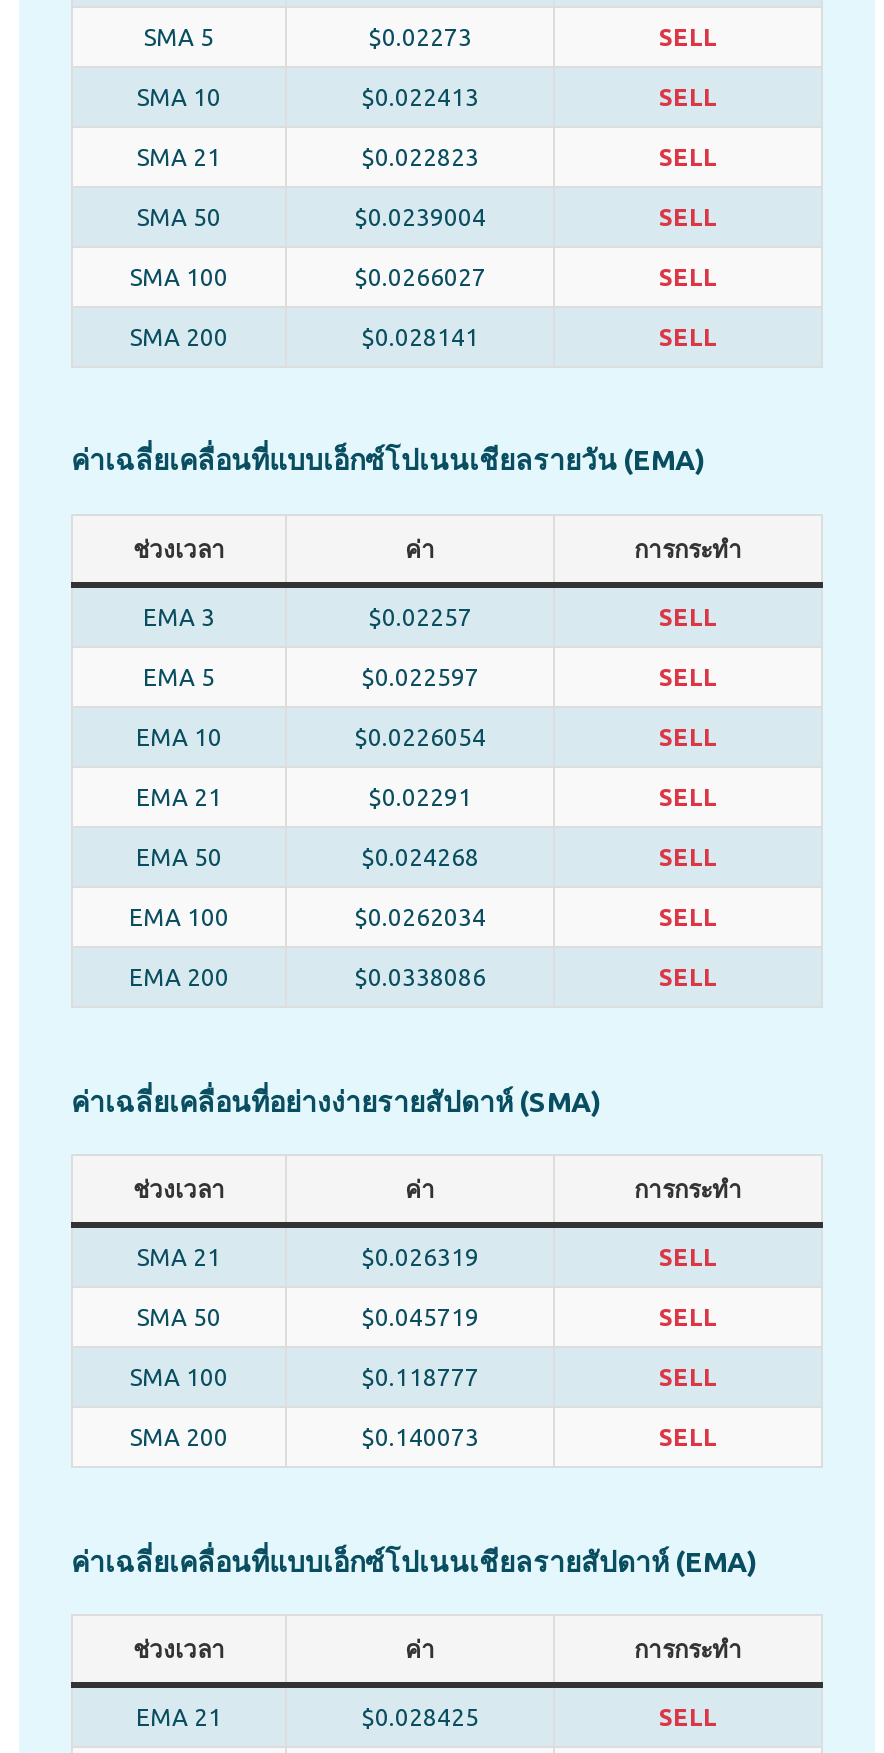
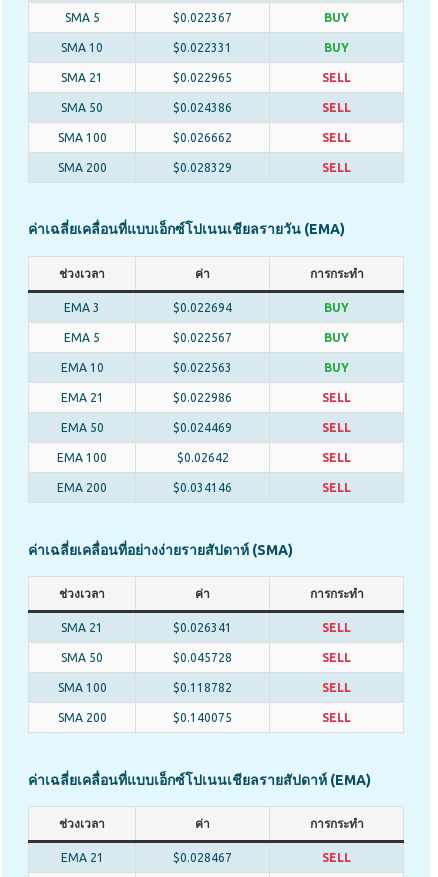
[368,23,717,49] $0.02273 | SELL -> [173,11,349,24] $0.022367 | BUY
[361,83,717,109] $0.022413 | SELL -> [173,41,349,54] $0.022331 | BUY
[361,143,479,169] $0.022823 -> [173,71,232,84] $0.022965
[354,203,486,229] $0.0239004 -> [173,101,232,114] $0.024386
[354,263,486,289] $0.0266027 -> [173,131,232,144] $0.026662
[361,323,479,349] $0.028141 -> [173,161,232,174] $0.028329
[368,604,717,630] $0.02257 | SELL -> [173,301,349,314] $0.022694 | BUY
[361,664,717,690] $0.022597 | SELL -> [173,331,349,344] $0.022567 | BUY
[354,724,717,750] $0.0226054 | SELL -> [173,361,349,374] $0.022563 | BUY
[368,784,472,810] $0.02291 -> [173,391,232,404] $0.022986
[361,844,479,870] $0.024268 -> [173,421,232,434] $0.024469
[354,904,486,930] $0.0262034 -> [176,451,228,464] $0.02642
[354,964,486,990] $0.0338086 -> [173,481,232,494] $0.034146
[361,1244,479,1270] $0.026319 -> [173,621,232,634] $0.026341
[361,1304,479,1330] $0.045719 -> [173,651,232,664] $0.045728
[361,1364,479,1390] $0.118777 -> [173,681,232,694] $0.118782
[361,1424,479,1450] $0.140073 -> [173,711,232,724] $0.140075
[361,1705,479,1731] $0.028425 -> [173,851,232,864] $0.028467

